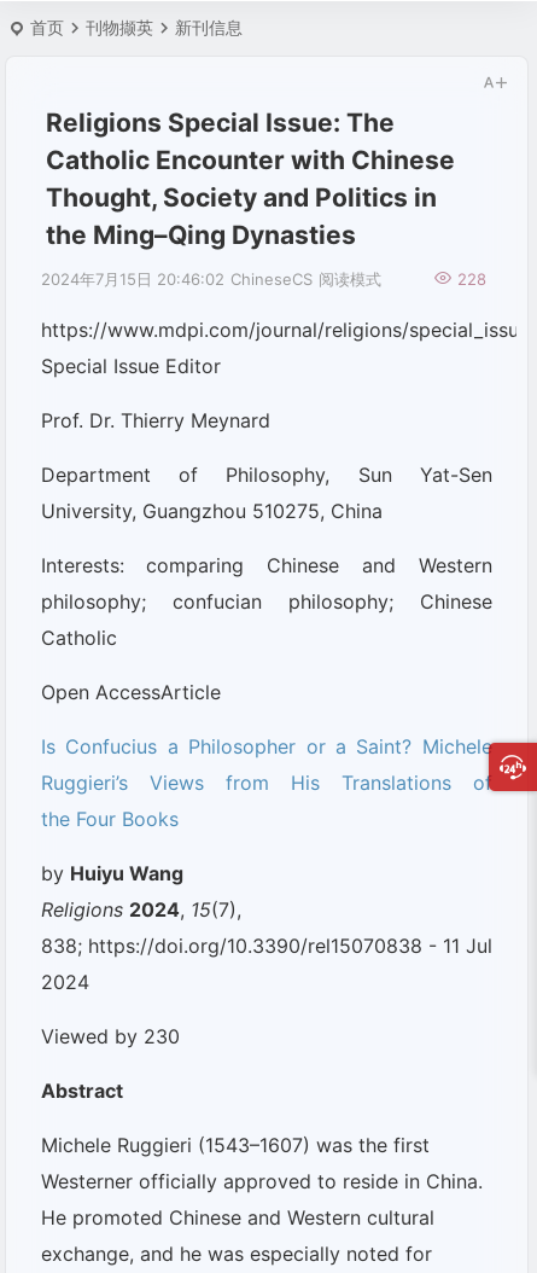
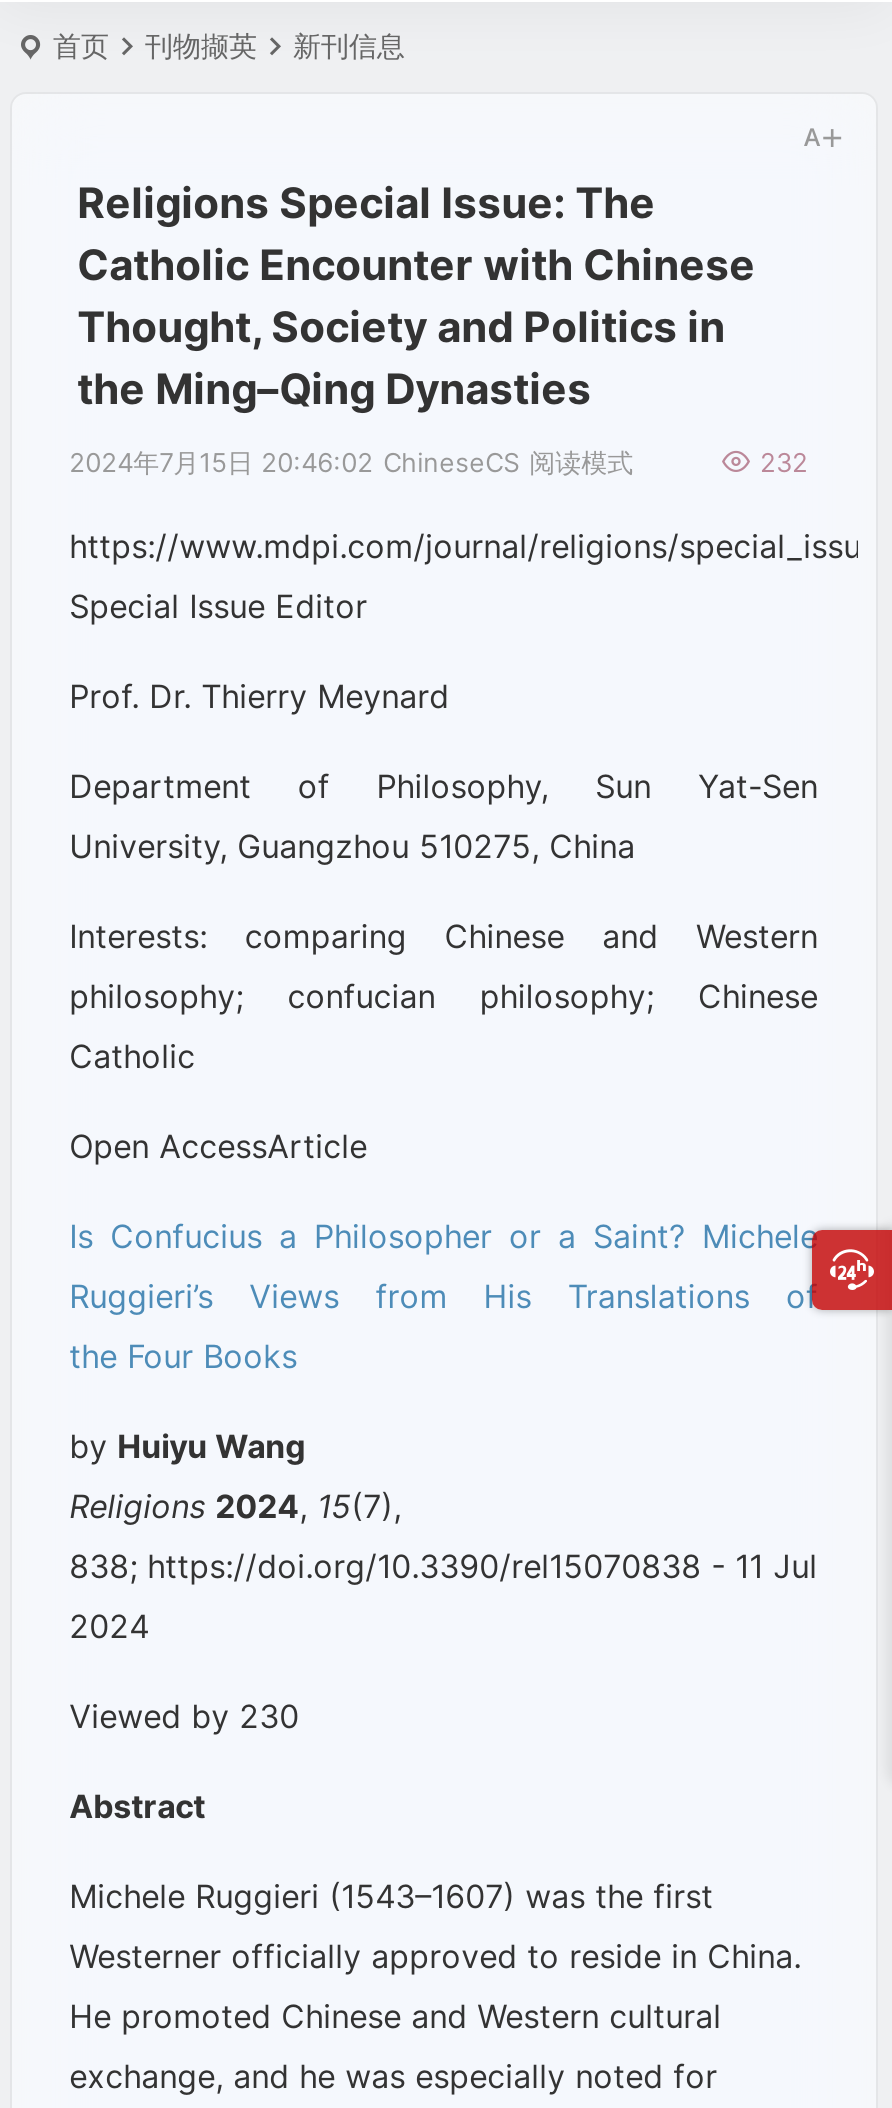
[457,269,486,289] 228 -> [760,446,808,478] 232

